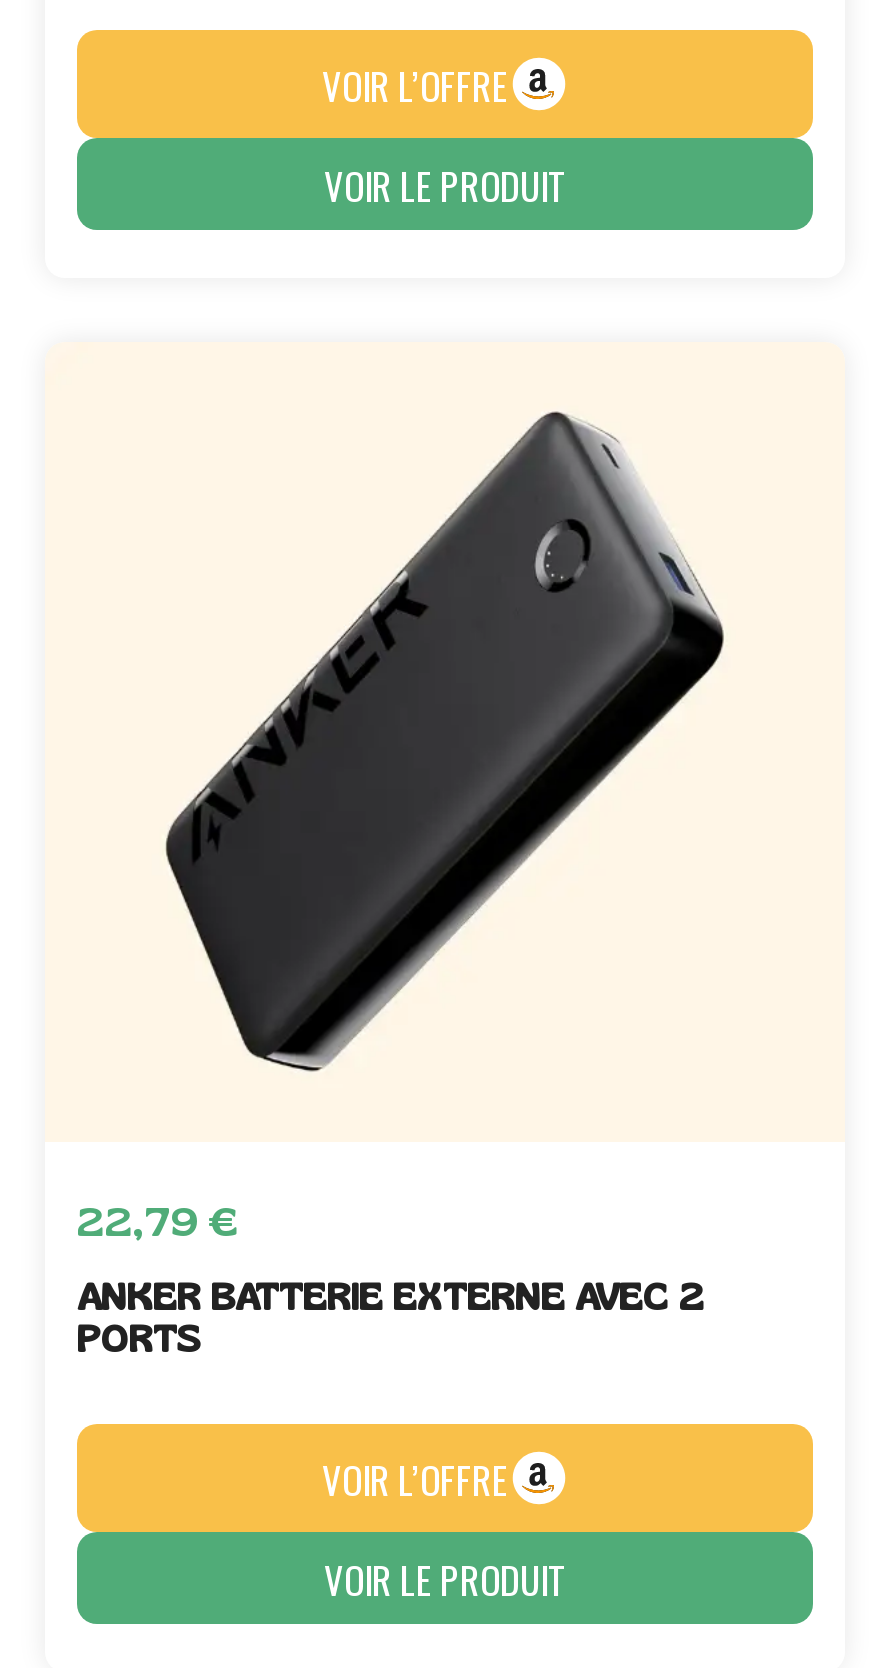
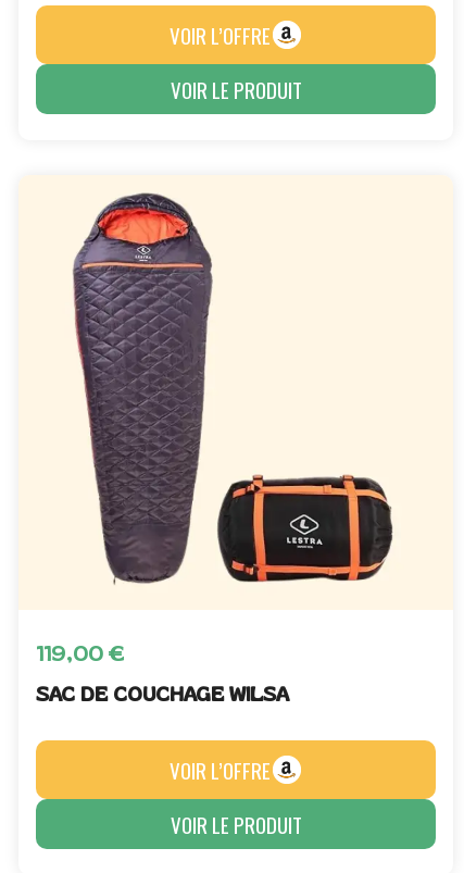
[147,410,731,1092] [image] -> [72,192,393,585] [image]
[77,1198,239,1246] 22,79 € -> [36,640,125,666] 119,00 €
[77,1276,705,1360] ANKER BATTERIE EXTERNE AVEC 2 | PORTS -> [36,683,289,706] SAC DE COUCHAGE WILSA

